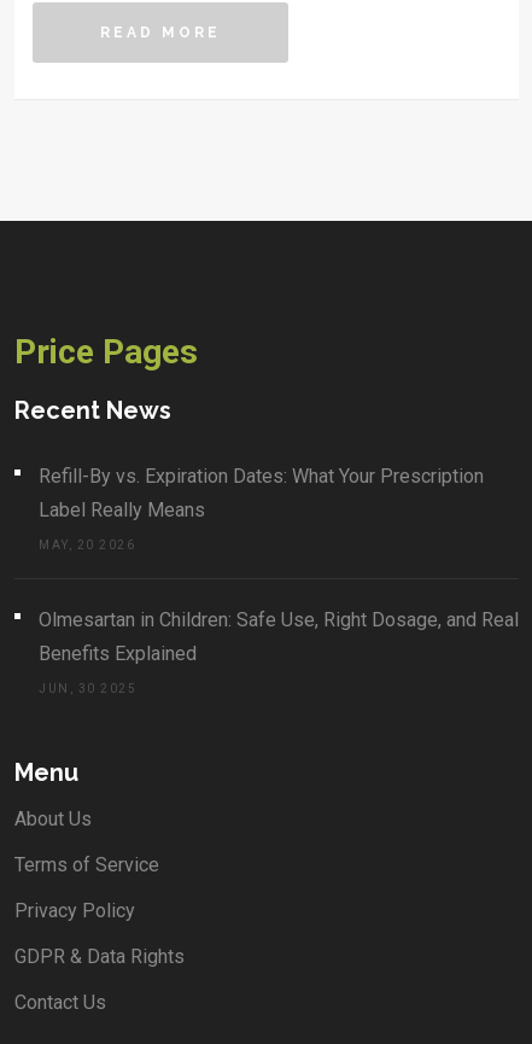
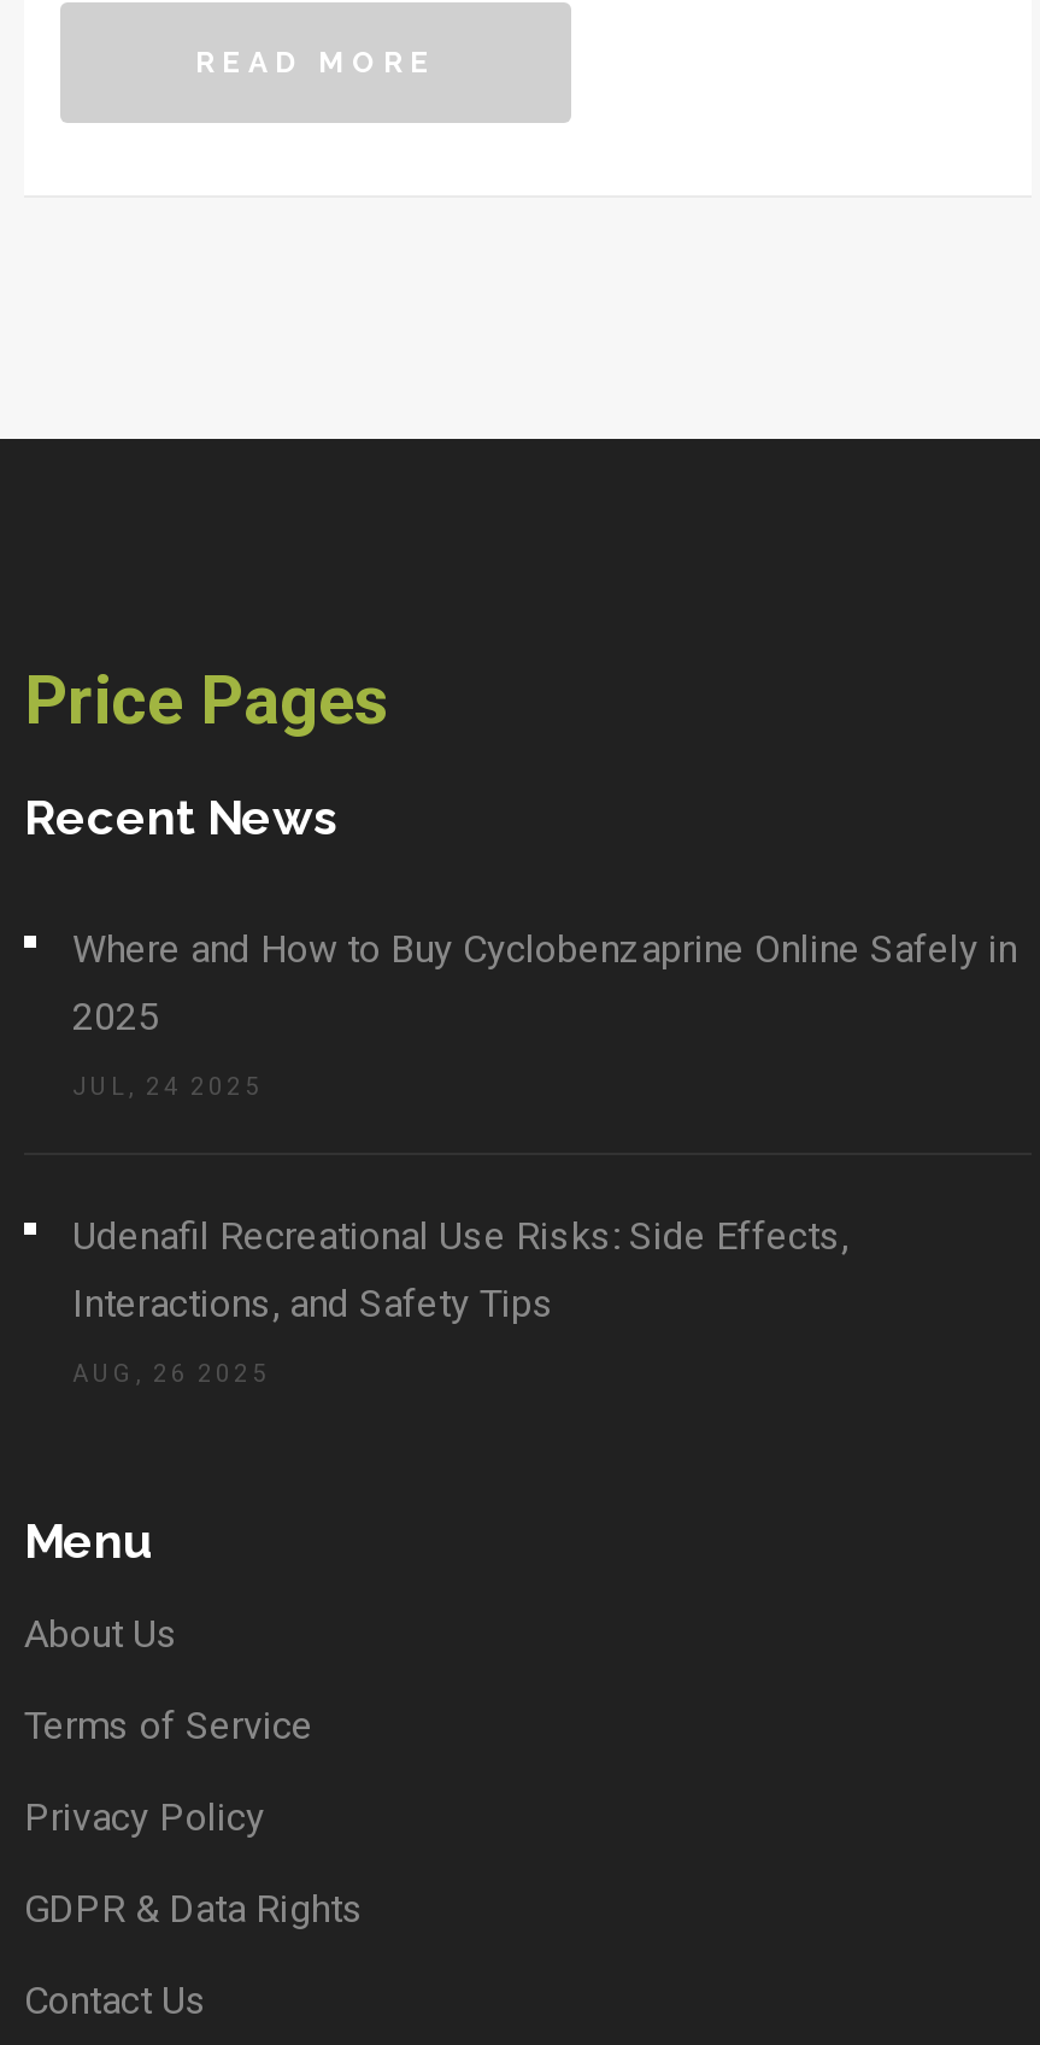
[39,465,484,488] Refill-By vs. Expiration Dates: What Your Prescription -> [72,926,1017,972] Where and How to Buy Cyclobenzaprine Online Safely in
[39,499,205,522] Label Really Means -> [72,994,159,1040] 2025
[39,538,135,552] MAY, 20 2026 -> [72,1073,263,1100] JUL, 24 2025
[39,608,519,631] Olmesartan in Children: Safe Use, Right Dosage, and Real -> [72,1213,848,1259] Udenafil Recreational Use Risks: Side Effects,
[39,642,197,665] Benefits Explained -> [72,1281,554,1327] Interactions, and Safety Tips
[39,682,136,695] JUN, 30 2025 -> [72,1360,270,1387] AUG, 26 2025

